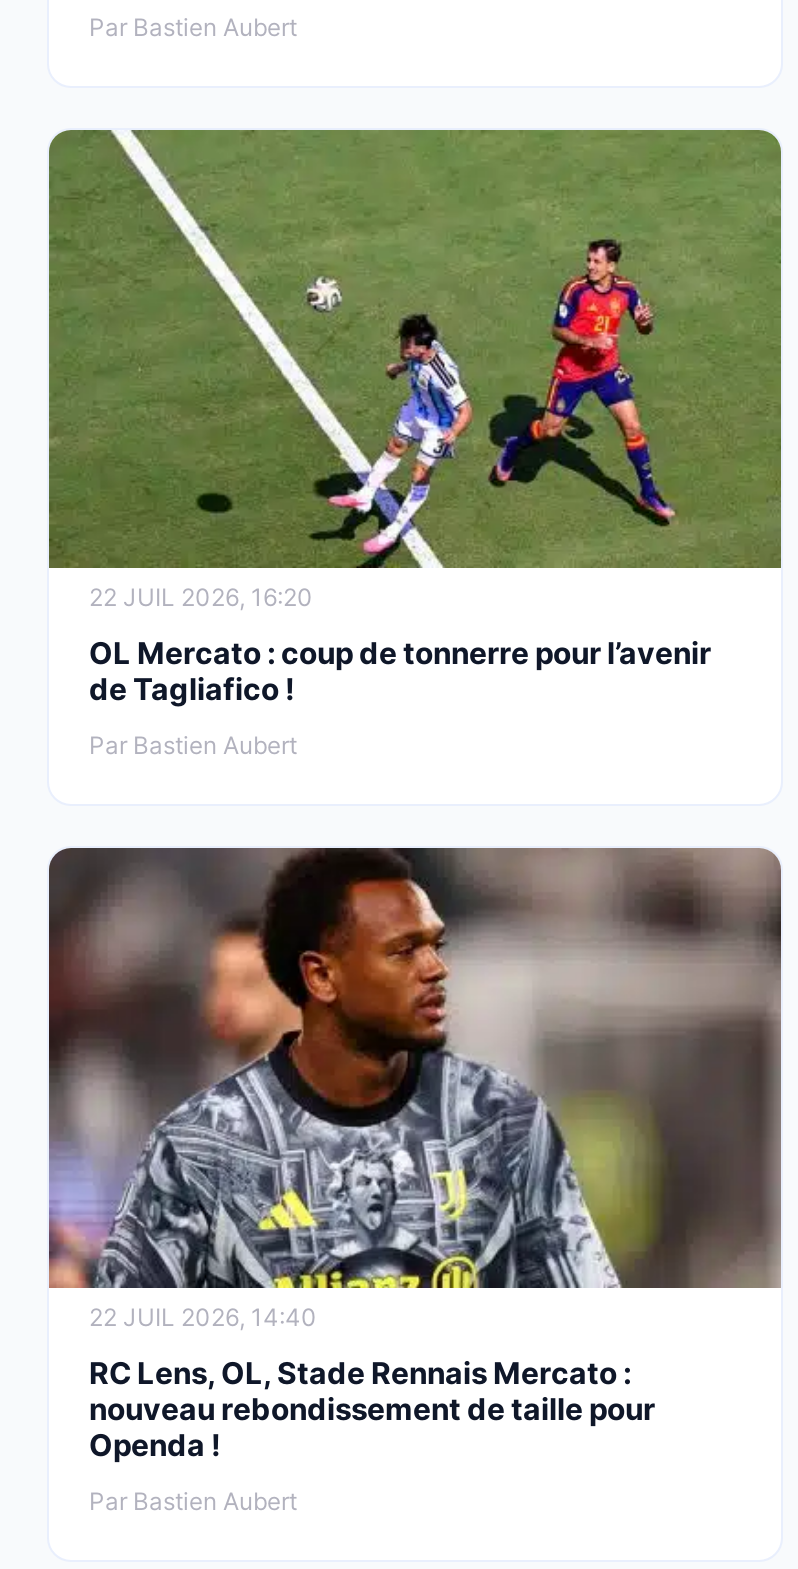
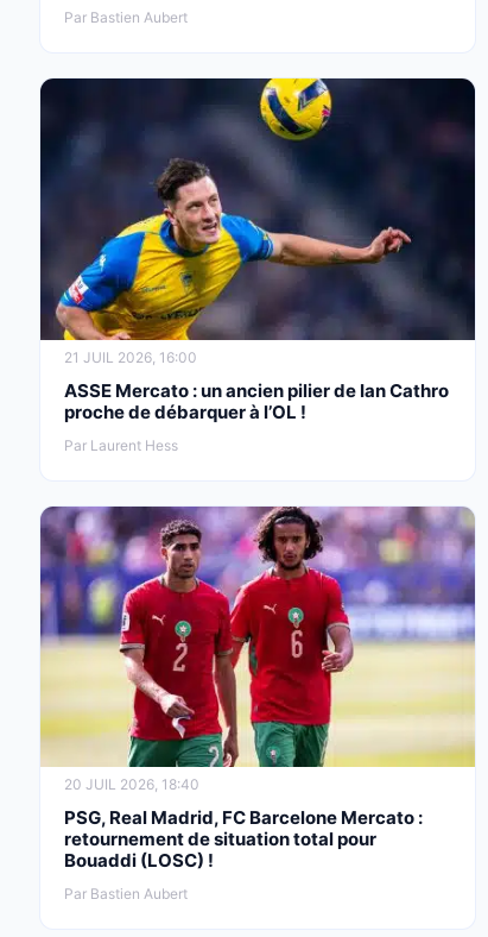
[47,129,783,613] [image] | 22 JUIL 2026, 16:20 -> [39,77,476,366] [image] | 21 JUIL 2026, 16:00
[89,635,711,709] OL Mercato : coup de tonnerre pour l’avenir | de Tagliafico ! -> [64,379,449,423] ASSE Mercato : un ancien pilier de Ian Cathro | proche de débarquer à l’OL !
[89,731,297,761] Par Bastien Aubert -> [64,436,178,454] Par Laurent Hess
[47,847,783,1332] [image] | 22 JUIL 2026, 14:40 -> [39,505,475,794] [image] | 20 JUIL 2026, 18:40
[89,1354,655,1464] RC Lens, OL, Stade Rennais Mercato : | nouveau rebondissement de taille pour | Openda ! -> [64,807,423,872] PSG, Real Madrid, FC Barcelone Mercato : | retournement de situation total pour | Bouaddi (LOSC) !

